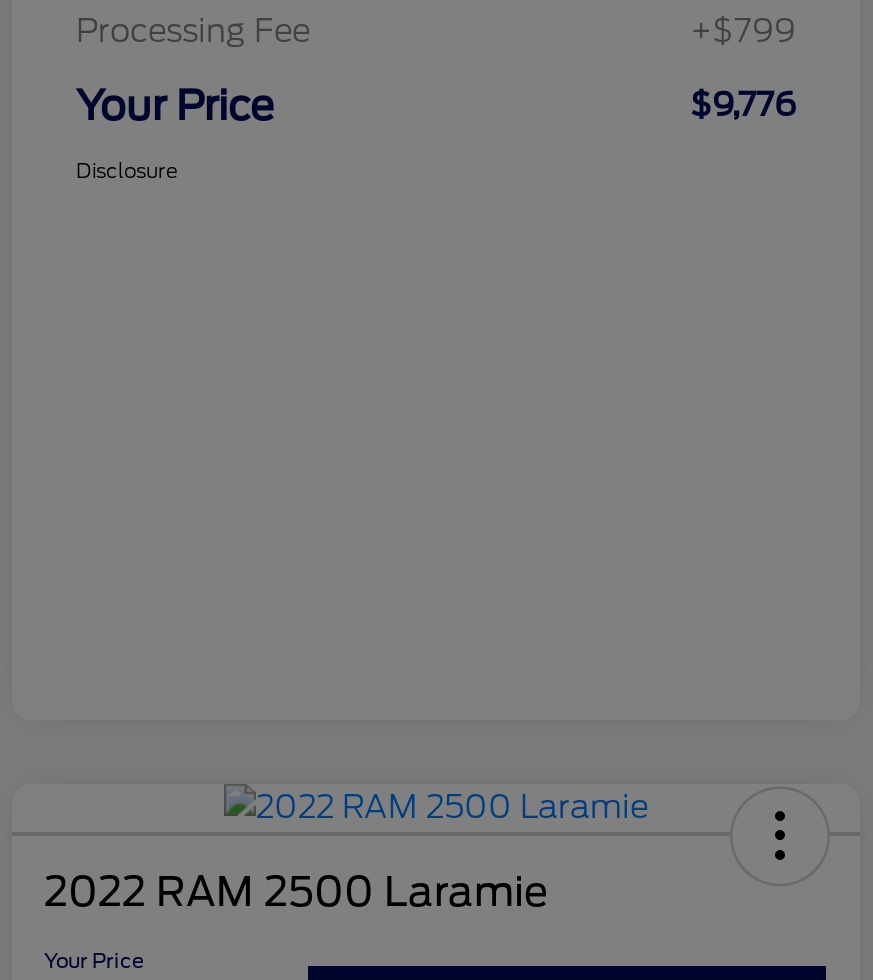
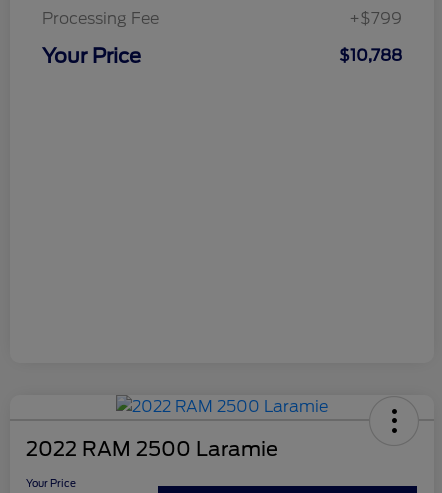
[76,86,796,182] $9,776 | Disclosure -> [339,46,402,65] $10,788

